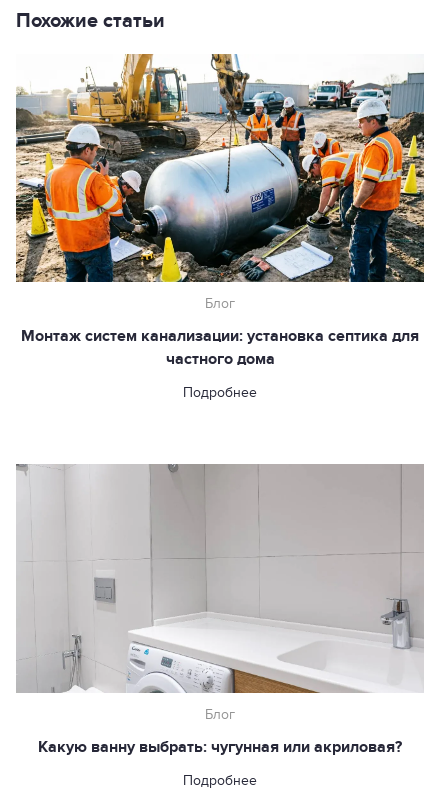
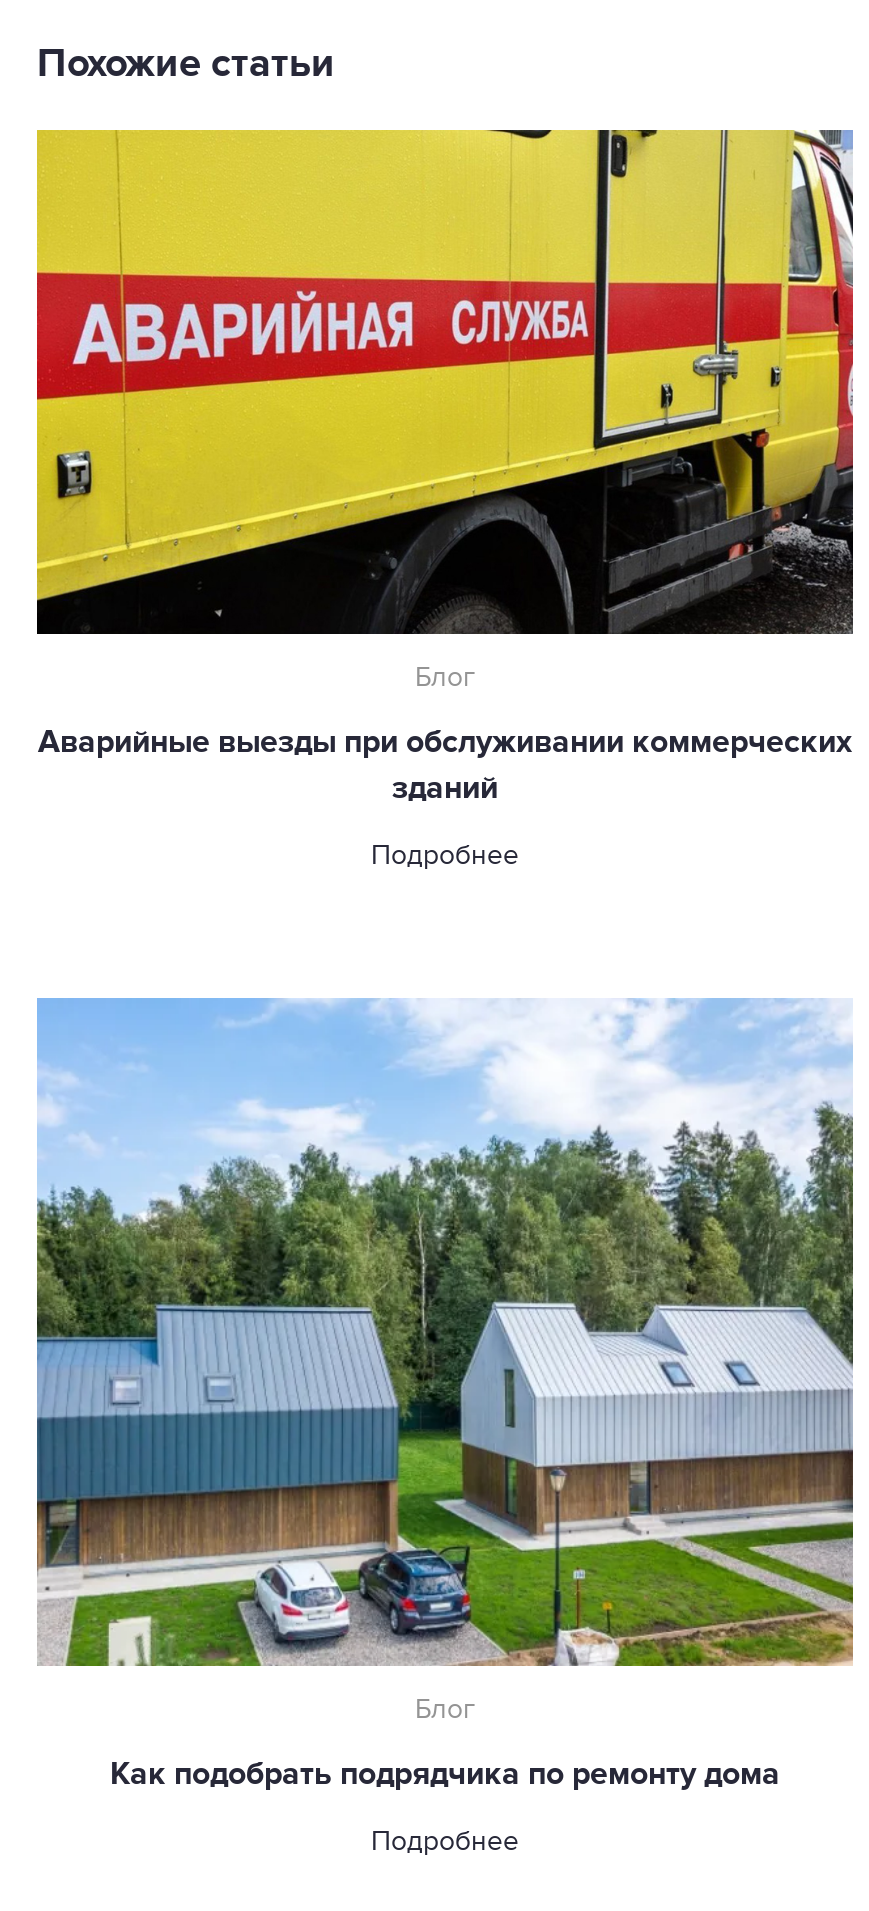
[15,53,425,283] [image] -> [35,128,855,636] [image]
[21,326,419,369] Монтаж систем канализации: установка септика для | частного дома -> [38,723,852,809] Аварийные выезды при обслуживании коммерческих | зданий
[17,463,423,694] [image] -> [37,998,855,1668] [image]
[38,737,402,757] Какую ванну выбрать: чугунная или акриловая? -> [110,1754,780,1794] Как подобрать подрядчика по ремонту дома

